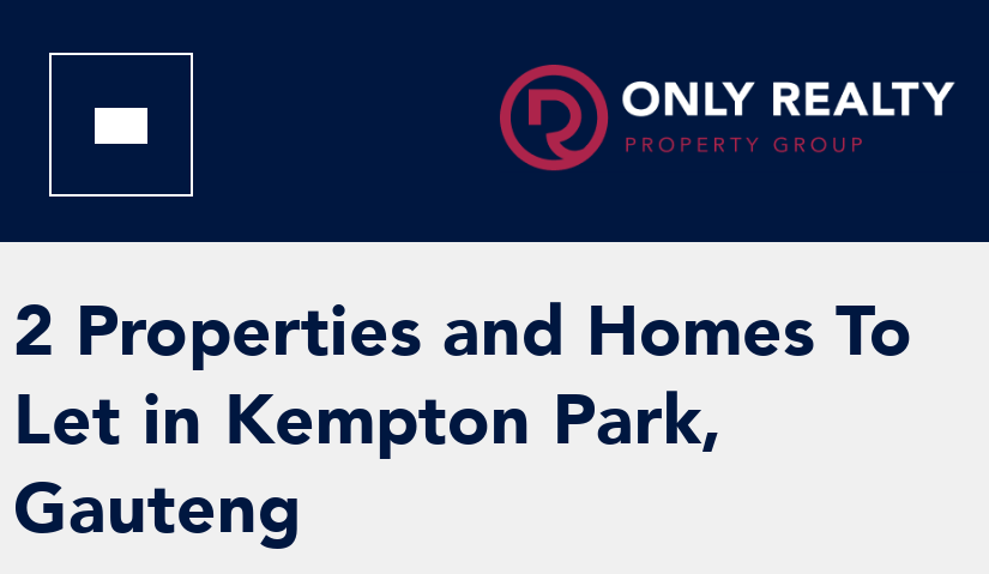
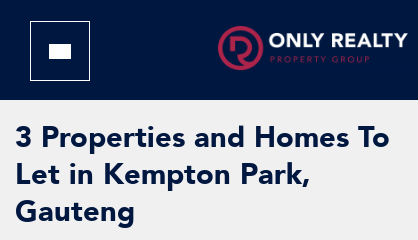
[13,285,912,381] 2 Properties and Homes To -> [15,118,390,158] 3 Properties and Homes To

